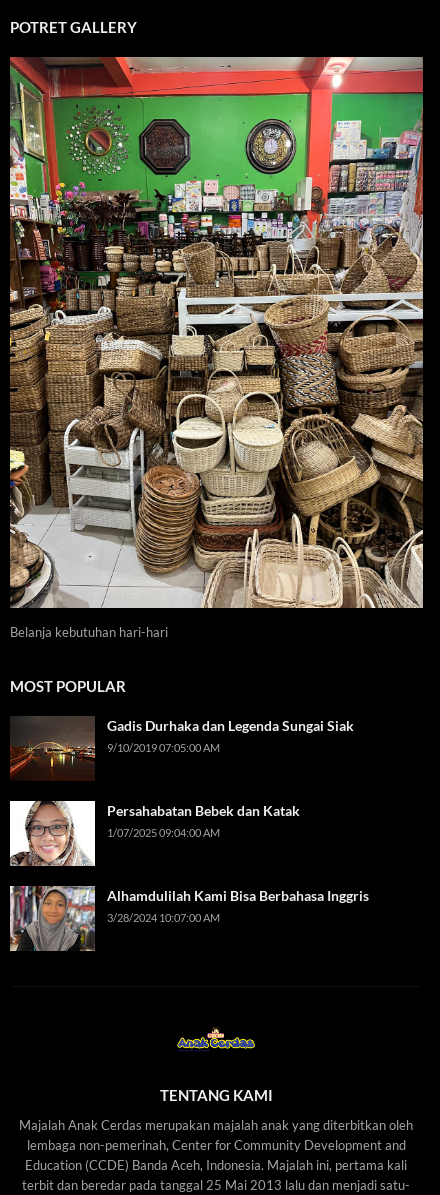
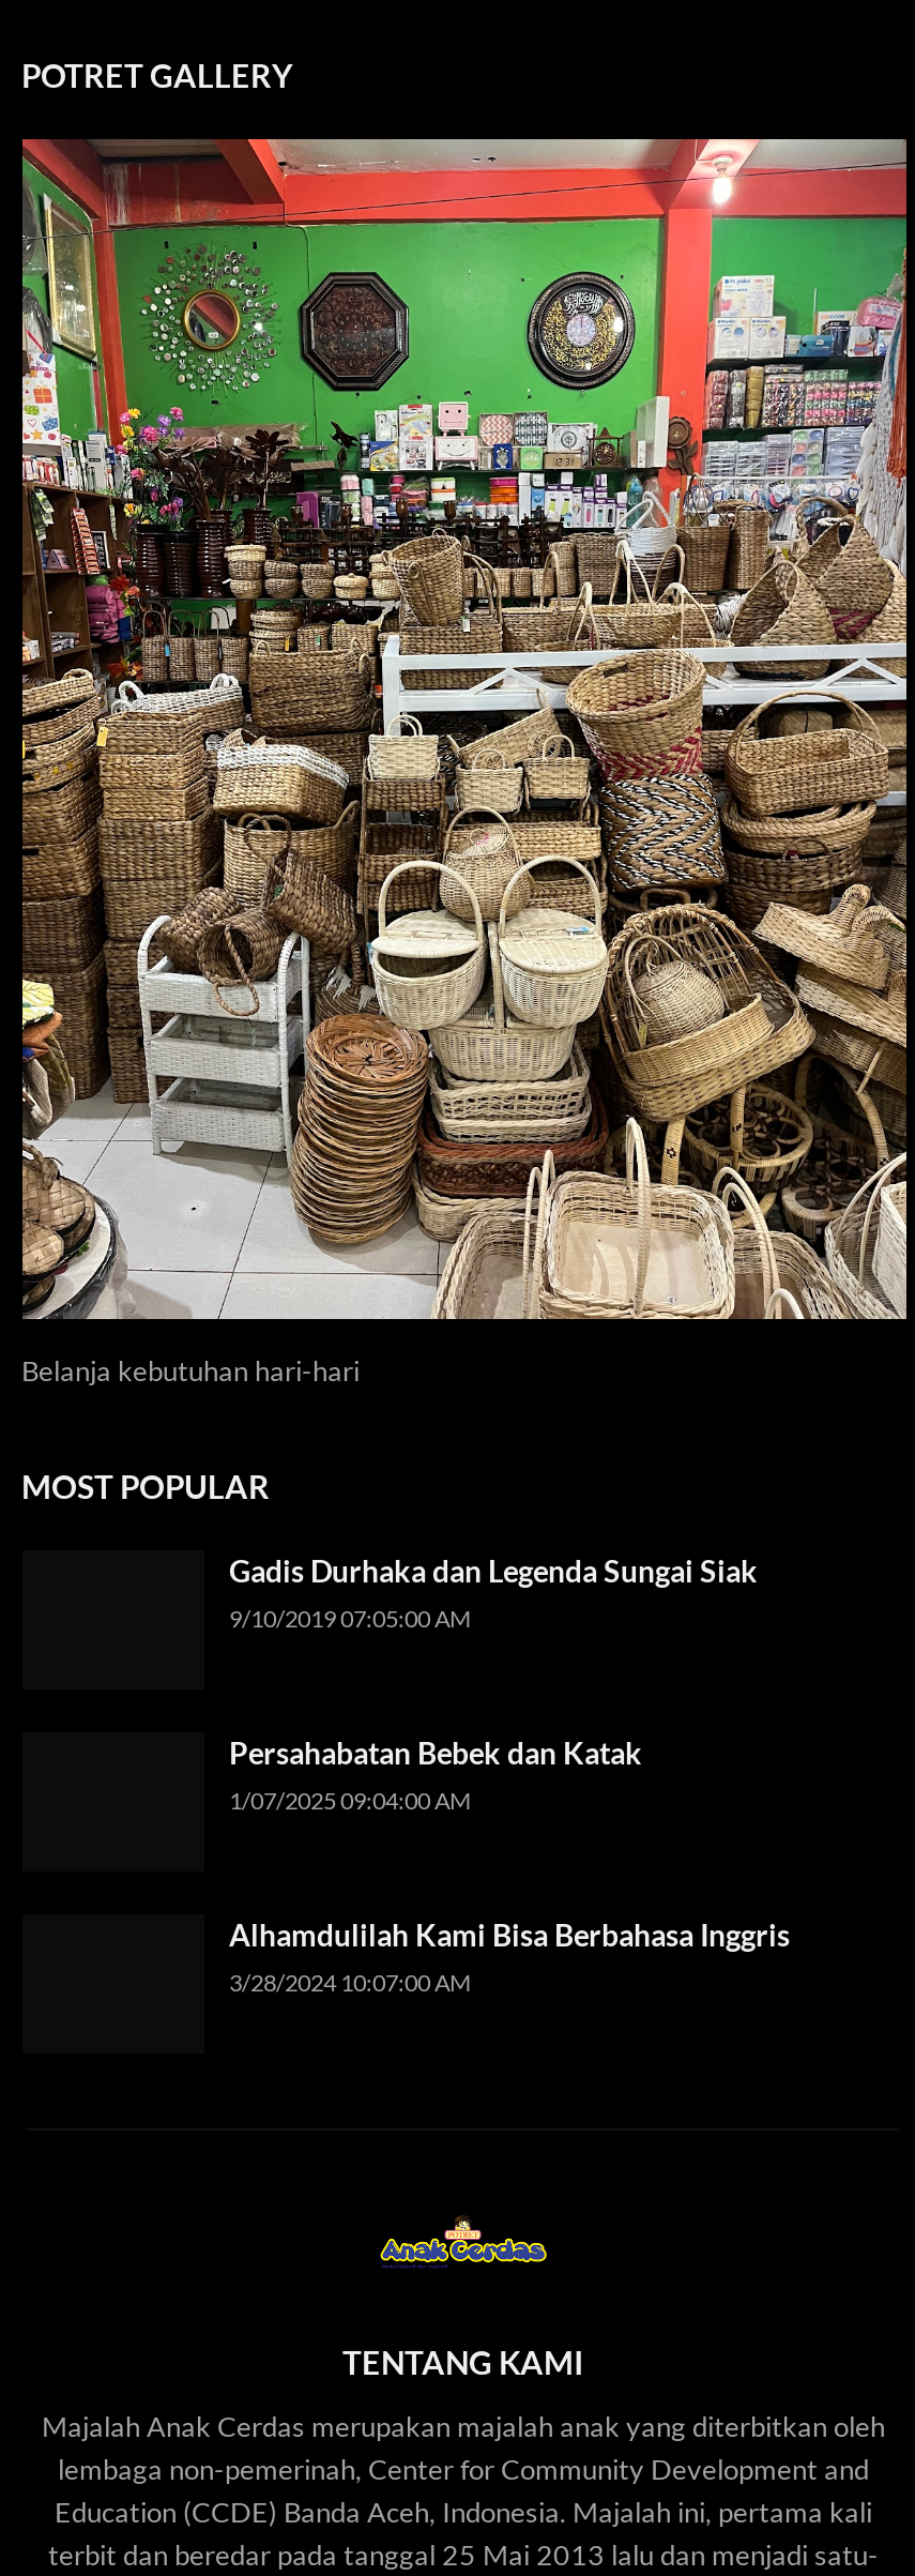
[9,716,96,780] [image] -> none
[9,800,96,867] [image] -> none
[9,885,96,952] [image] -> none

